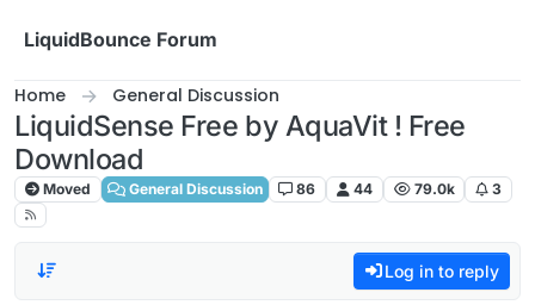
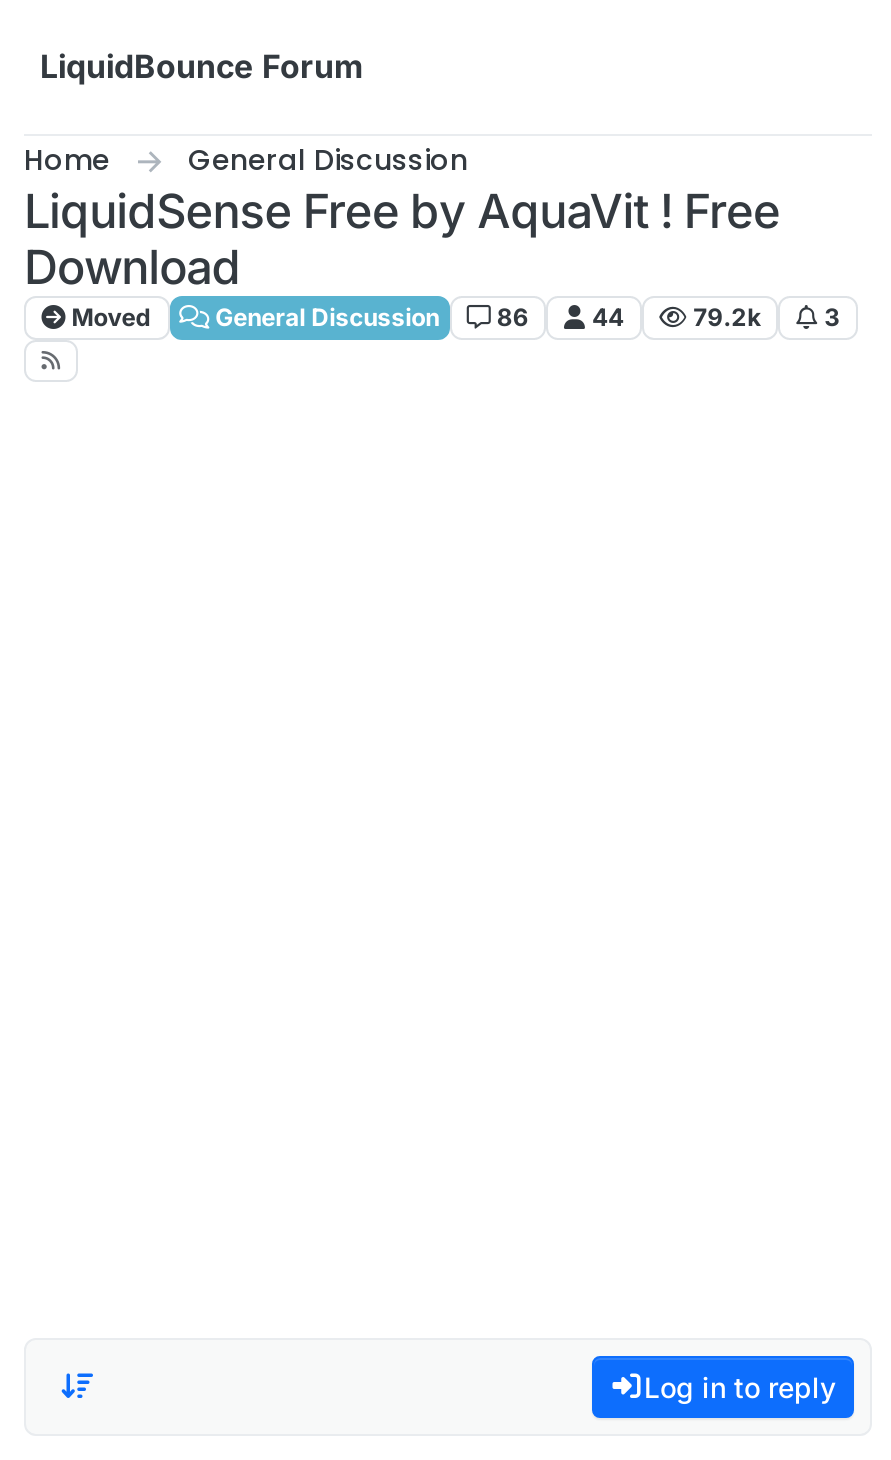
[414,180,455,198] 79.0k -> [693,302,761,332] 79.2k

